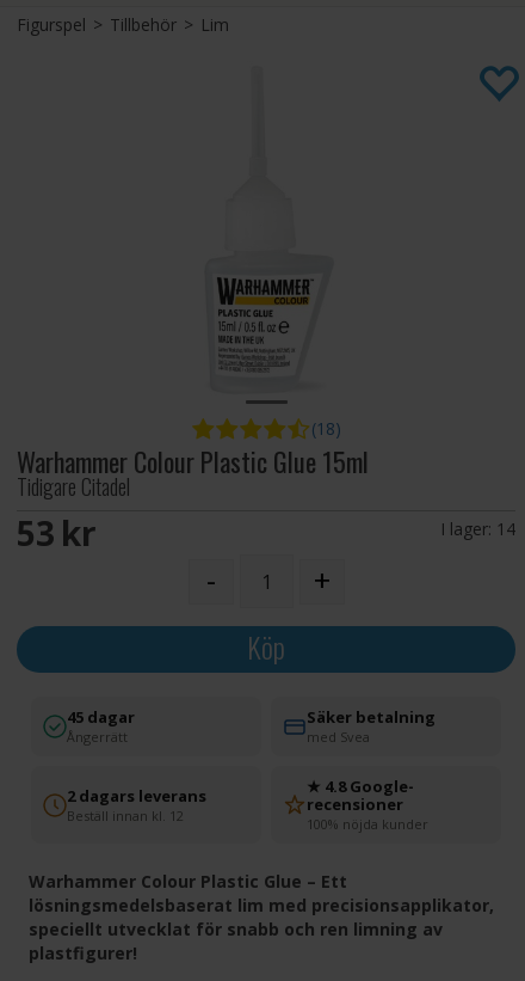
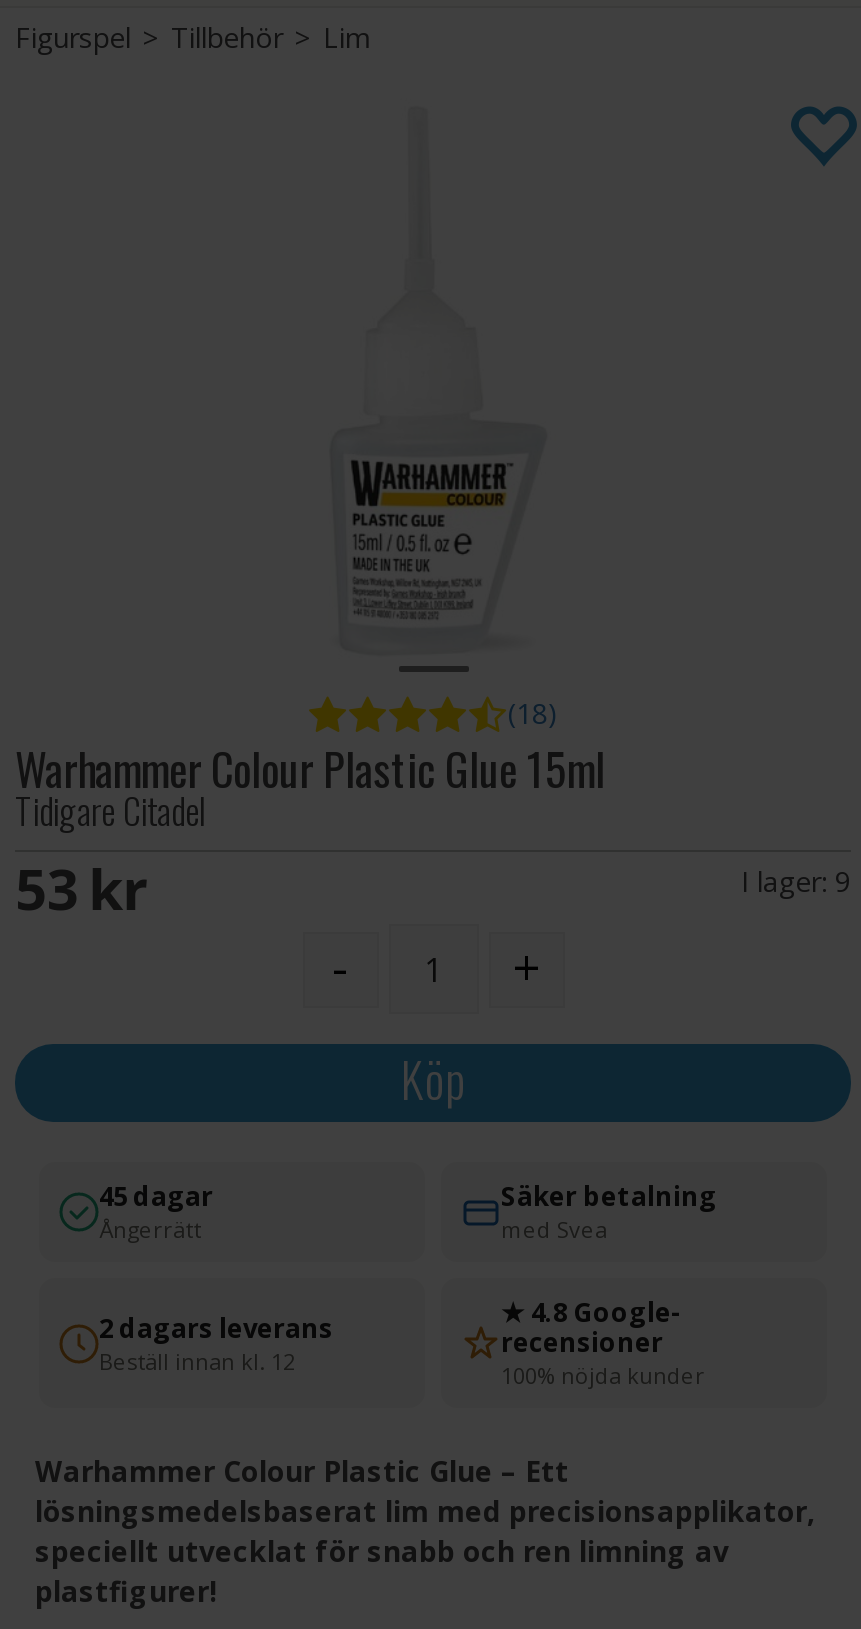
[440,517,515,540] I lager: 14 -> [741,862,851,900] I lager: 9

